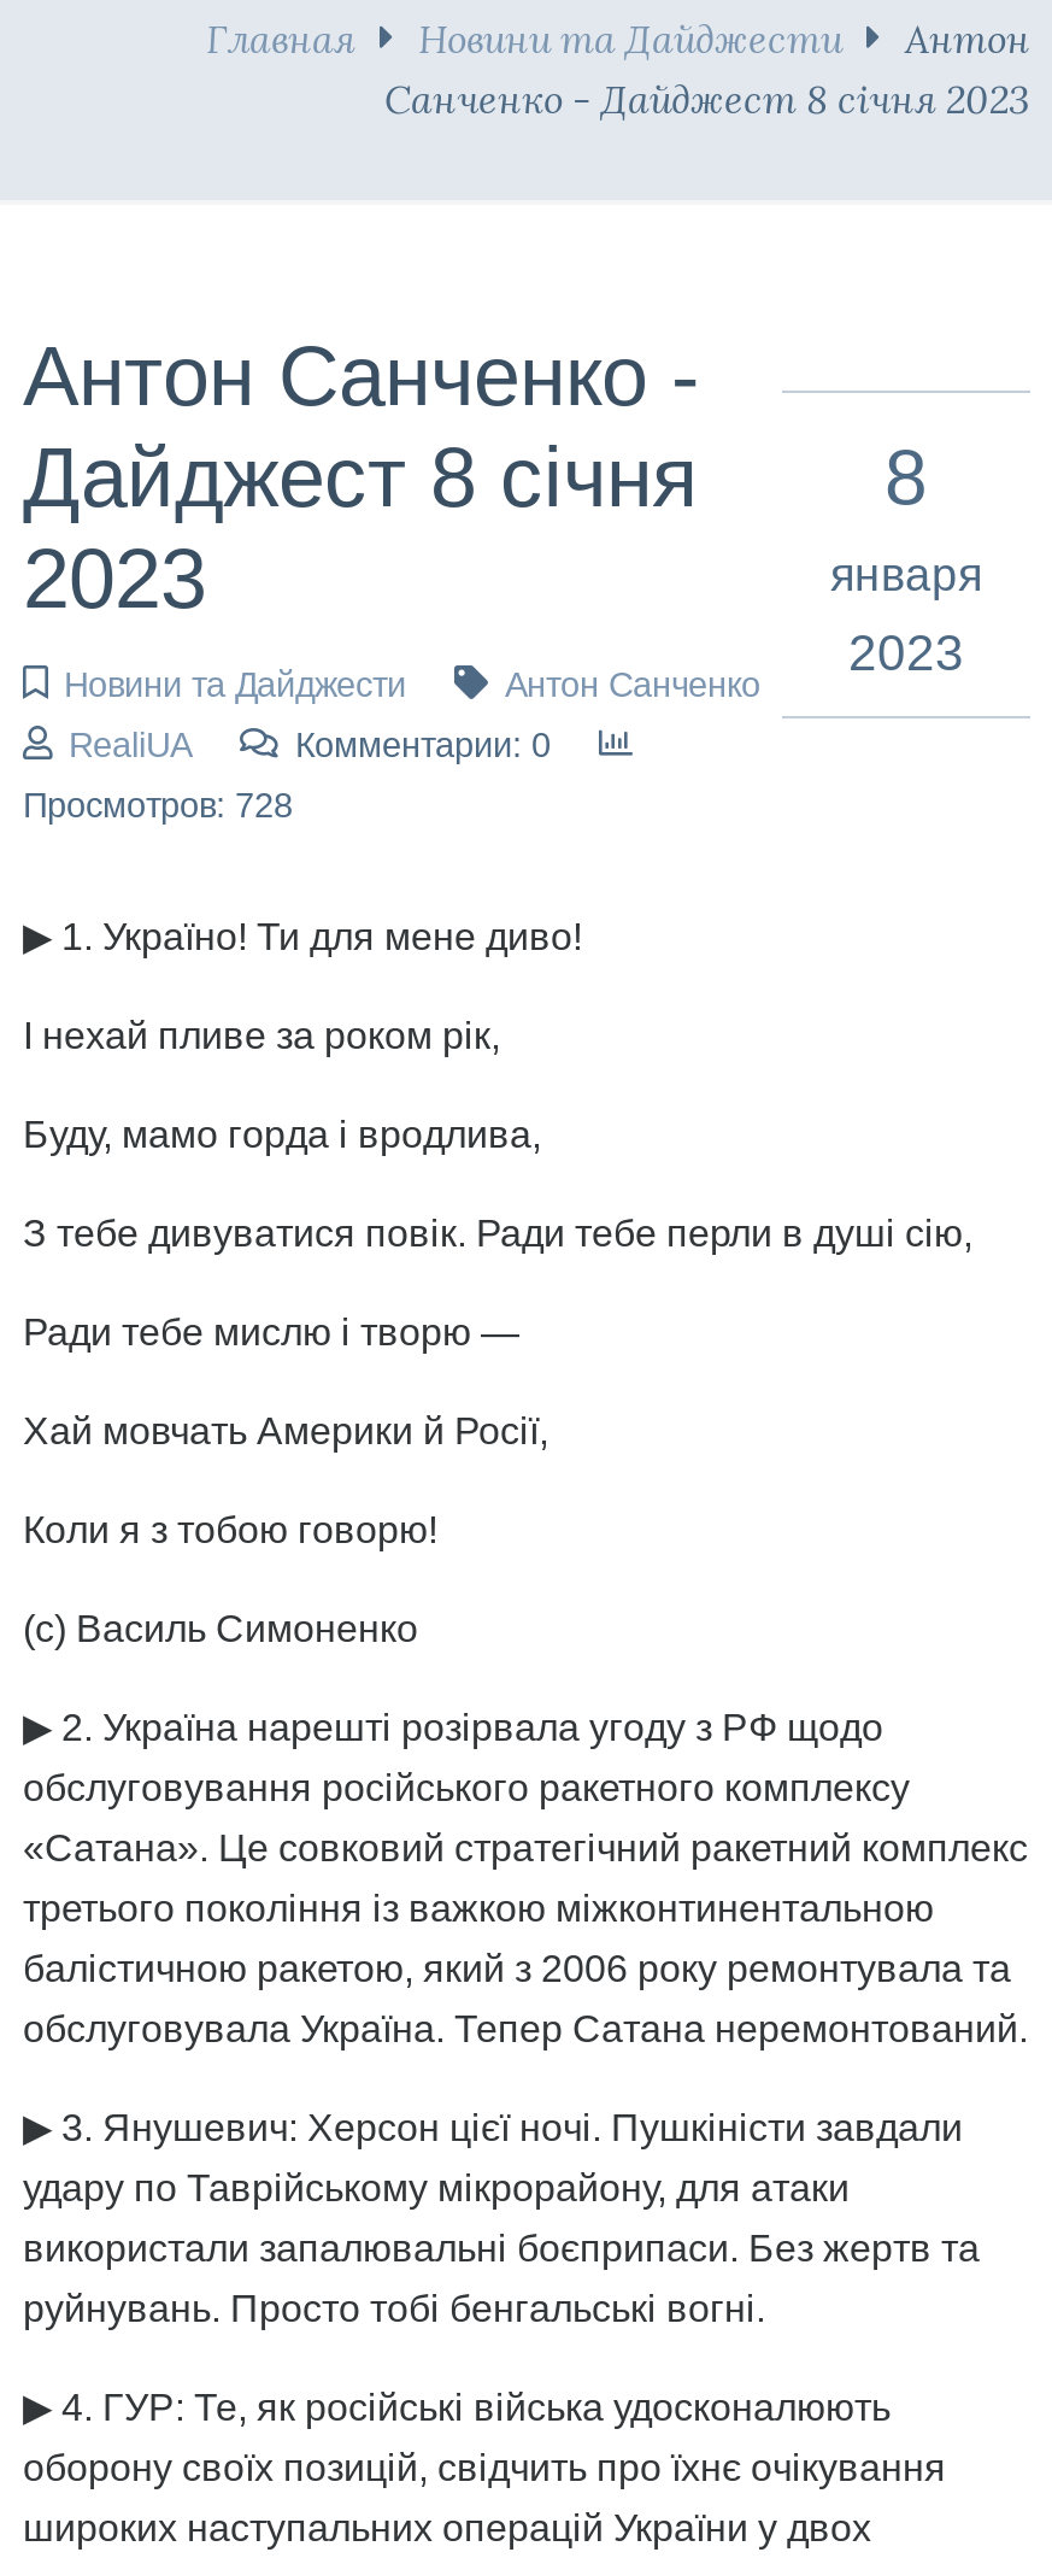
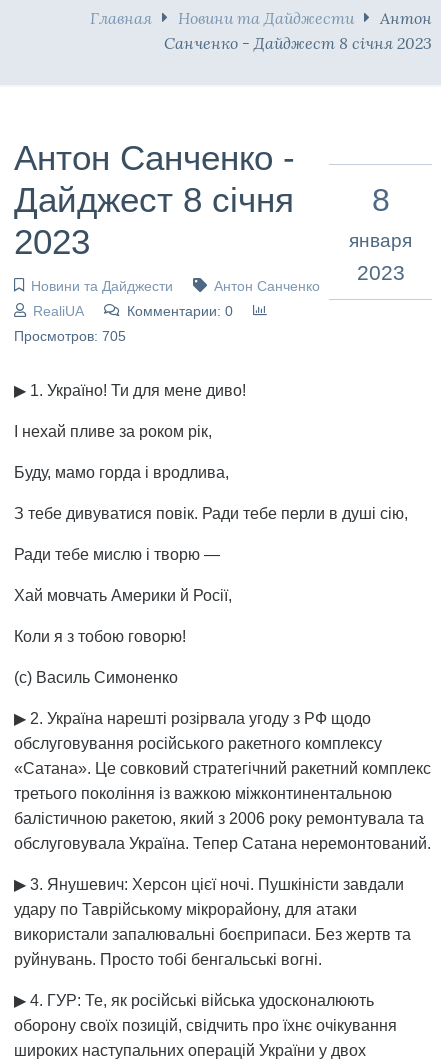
[23,785,293,824] Просмотров: 728 -> [14,328,126,344] Просмотров: 705

